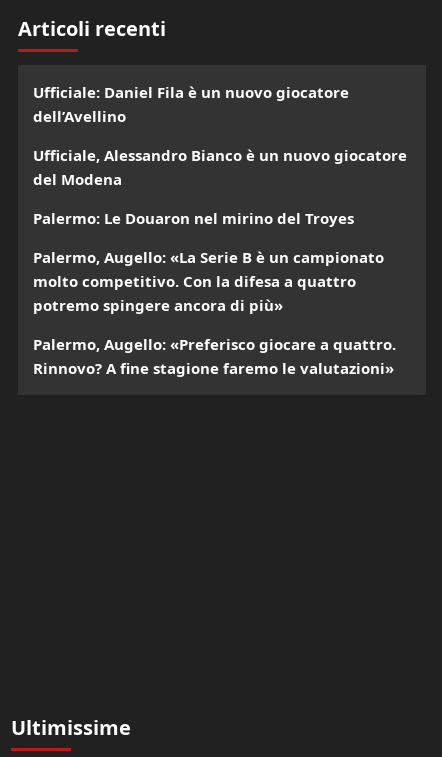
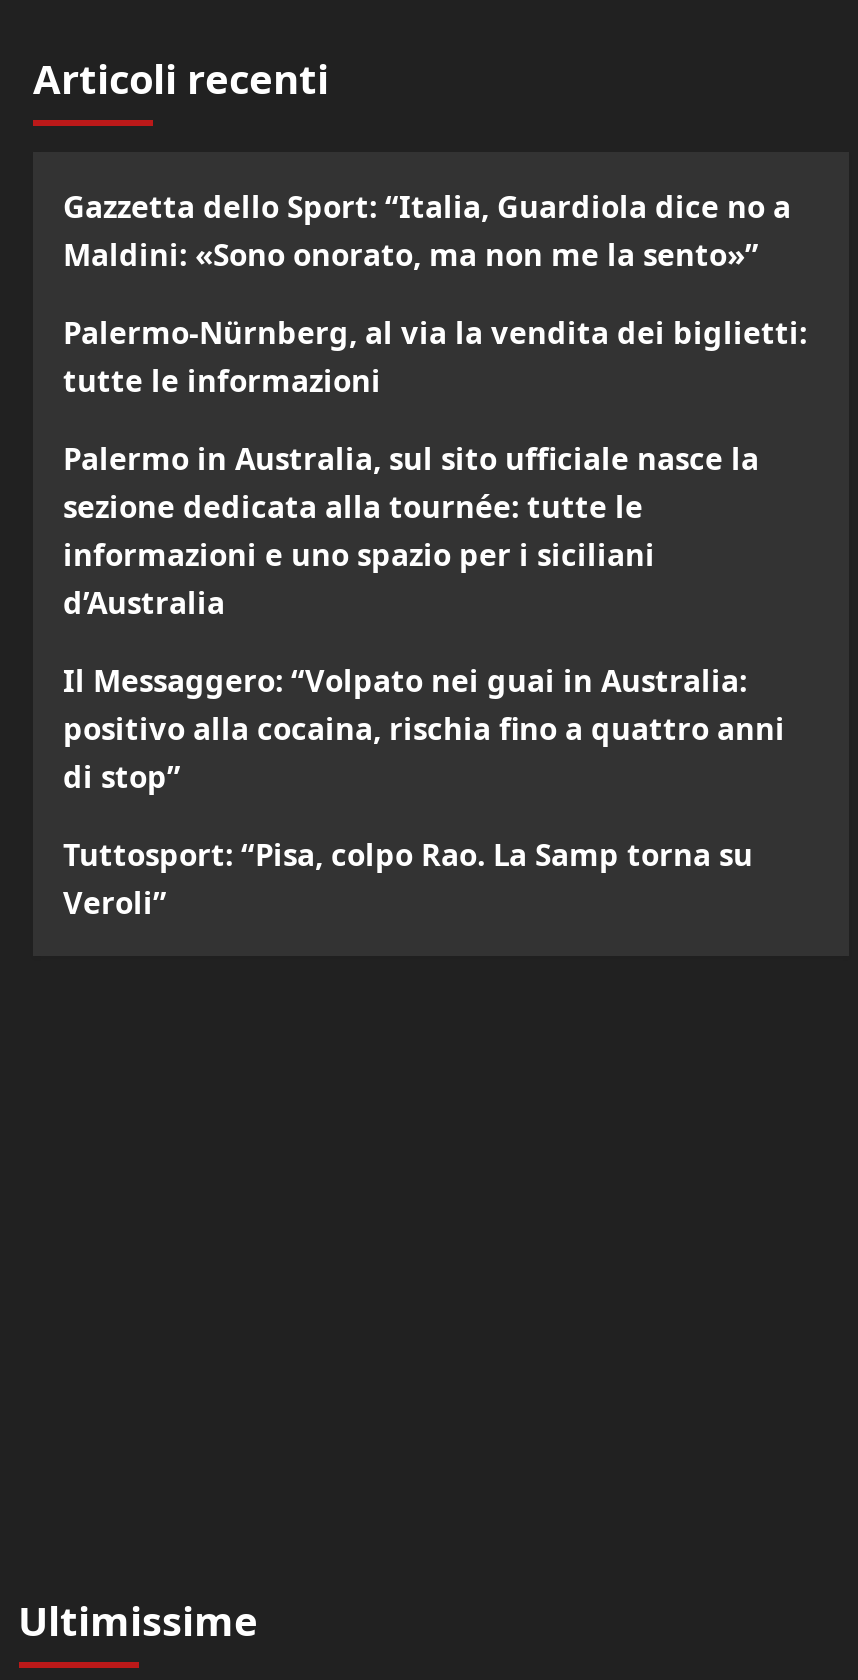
[33,82,349,126] Ufficiale: Daniel Fila è un nuovo giocatore | dell’Avellino -> [63,187,791,275] Gazzetta dello Sport: “Italia, Guardiola dice no a | Maldini: «Sono onorato, ma non me la sento»”
[33,145,407,189] Ufficiale, Alessandro Bianco è un nuovo giocatore | del Modena -> [63,313,807,401] Palermo-Nürnberg, al via la vendita dei biglietti: | tutte le informazioni
[33,208,354,228] Palermo: Le Douaron nel mirino del Troyes -> [63,439,759,623] Palermo in Australia, sul sito ufficiale nasce la | sezione dedicata alla tournée: tutte le | informazioni e uno spazio per i siciliani | d’Australia
[33,247,384,315] Palermo, Augello: «La Serie B è un campionato | molto competitivo. Con la difesa a quattro | potremo spingere ancora di più» -> [63,661,785,797] Il Messaggero: “Volpato nei guai in Australia: | positivo alla cocaina, rischia fino a quattro anni | di stop”
[33,334,396,378] Palermo, Augello: «Preferisco giocare a quattro. | Rinnovo? A fine stagione faremo le valutazioni» -> [63,835,753,923] Tuttosport: “Pisa, colpo Rao. La Samp torna su | Veroli”

